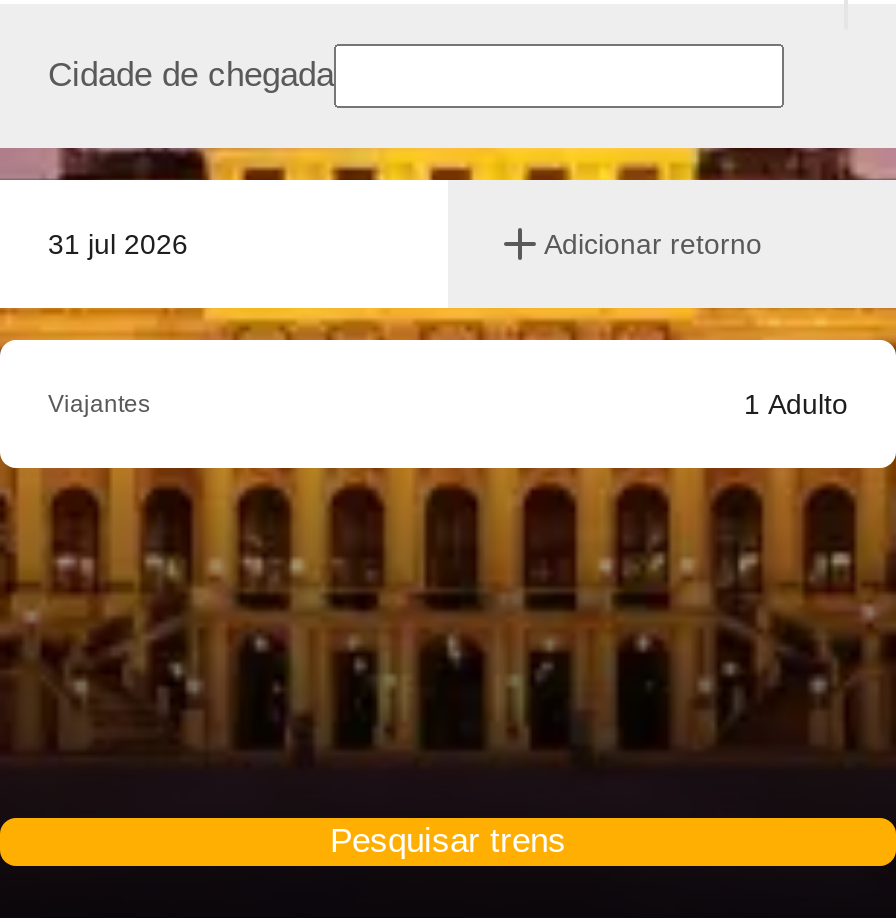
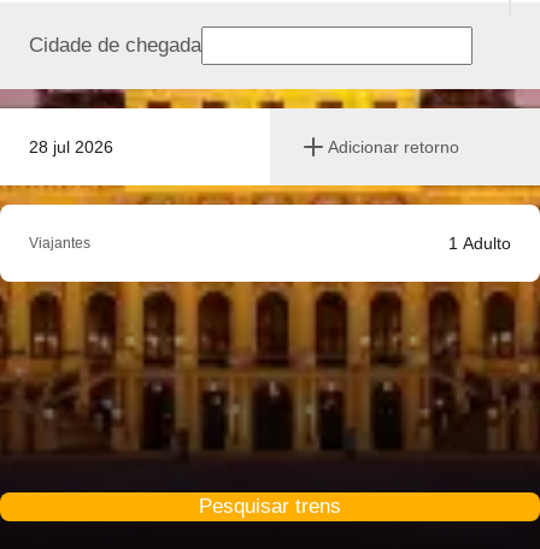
[48,228,188,260] 31 jul 2026 -> [29,137,113,157] 28 jul 2026

